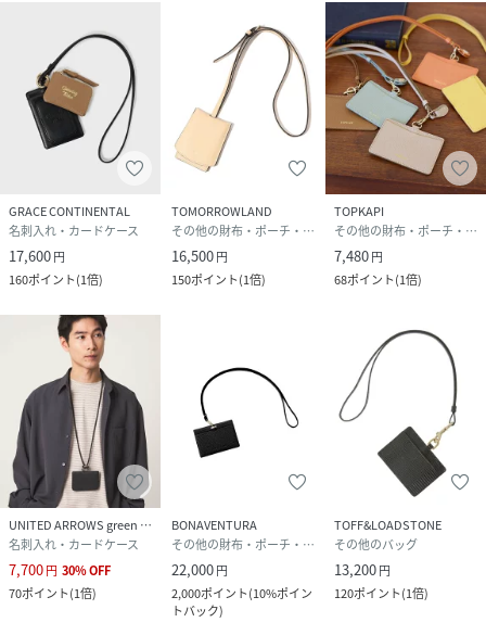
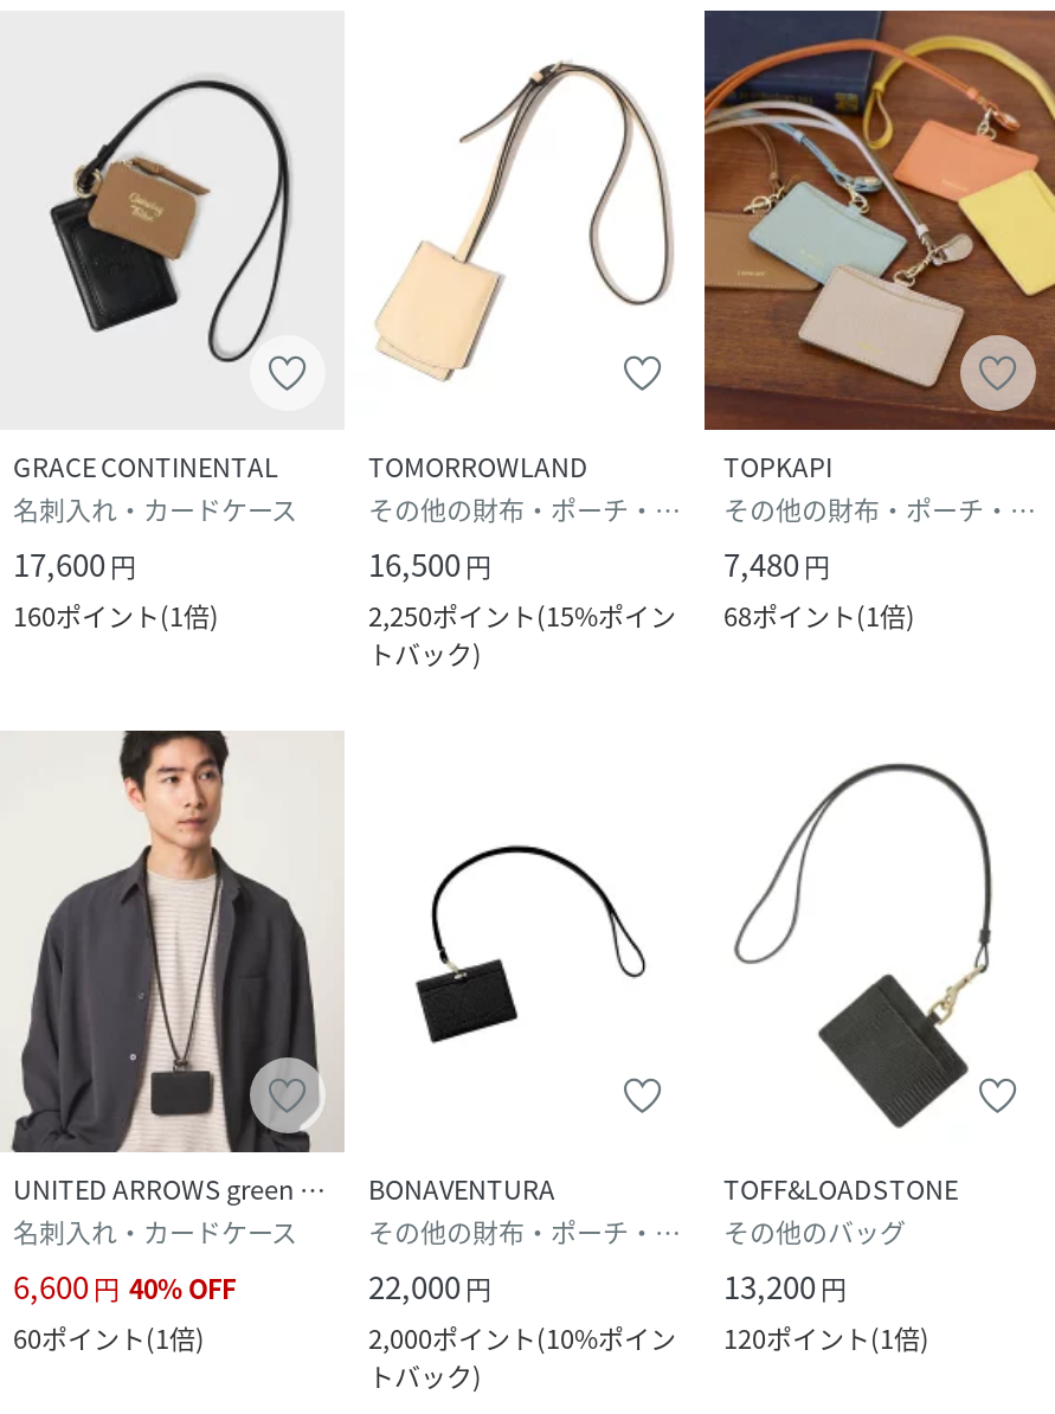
[171,271,266,289] 150ポイント(1倍) -> [368,597,676,675] 2,250ポイント(15%ポイン | トバック)
[9,559,111,580] 7,700 円 30% OFF -> [13,1264,236,1309] 6,600 円 40% OFF
[9,584,97,602] 70ポイント(1倍) -> [13,1318,205,1358] 60ポイント(1倍)

